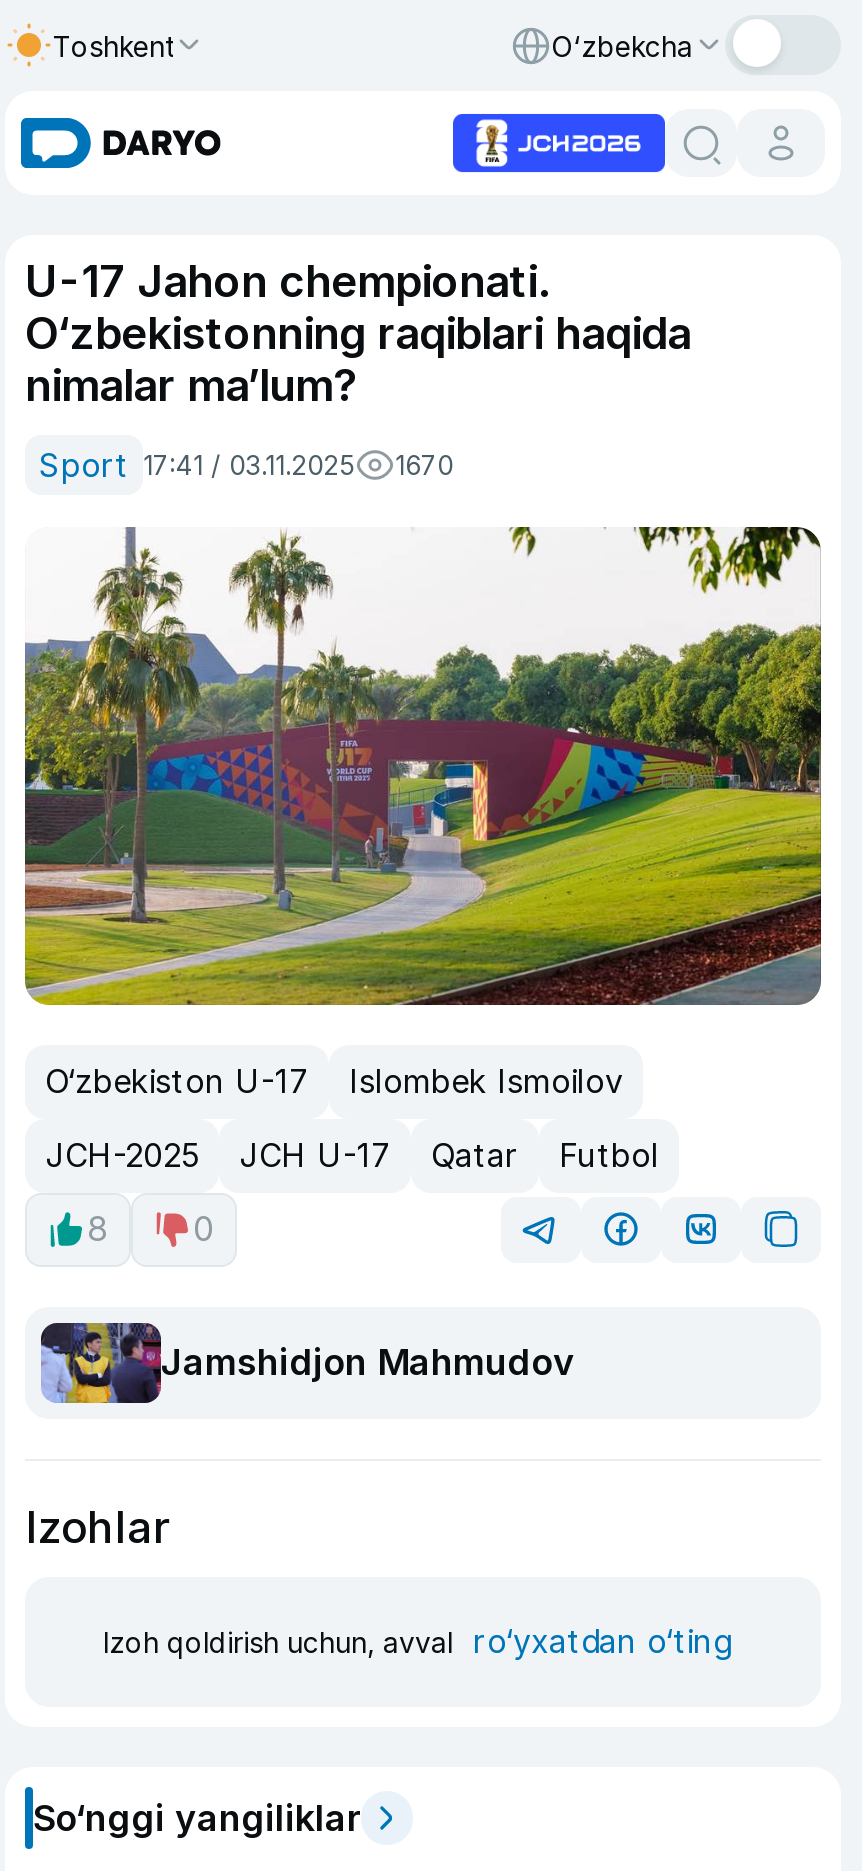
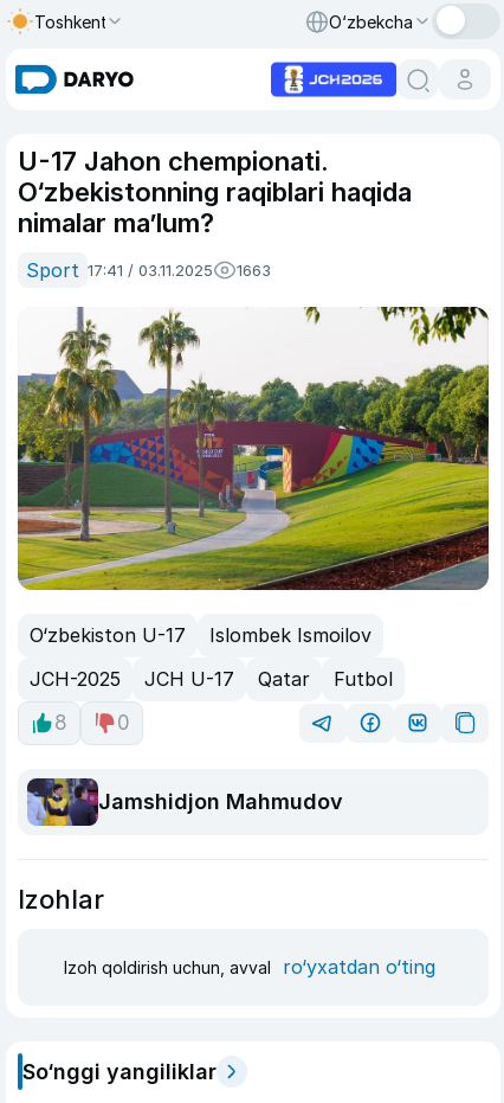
[39,445,453,485] Sport 17:41 / 03.11.2025 1670 -> [26,258,271,282] Sport 17:41 / 03.11.2025 1663

